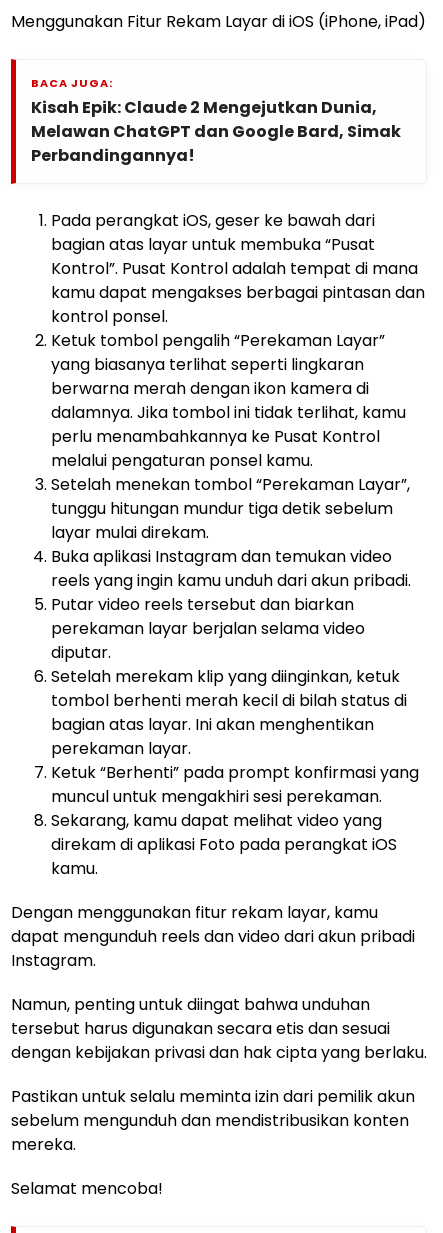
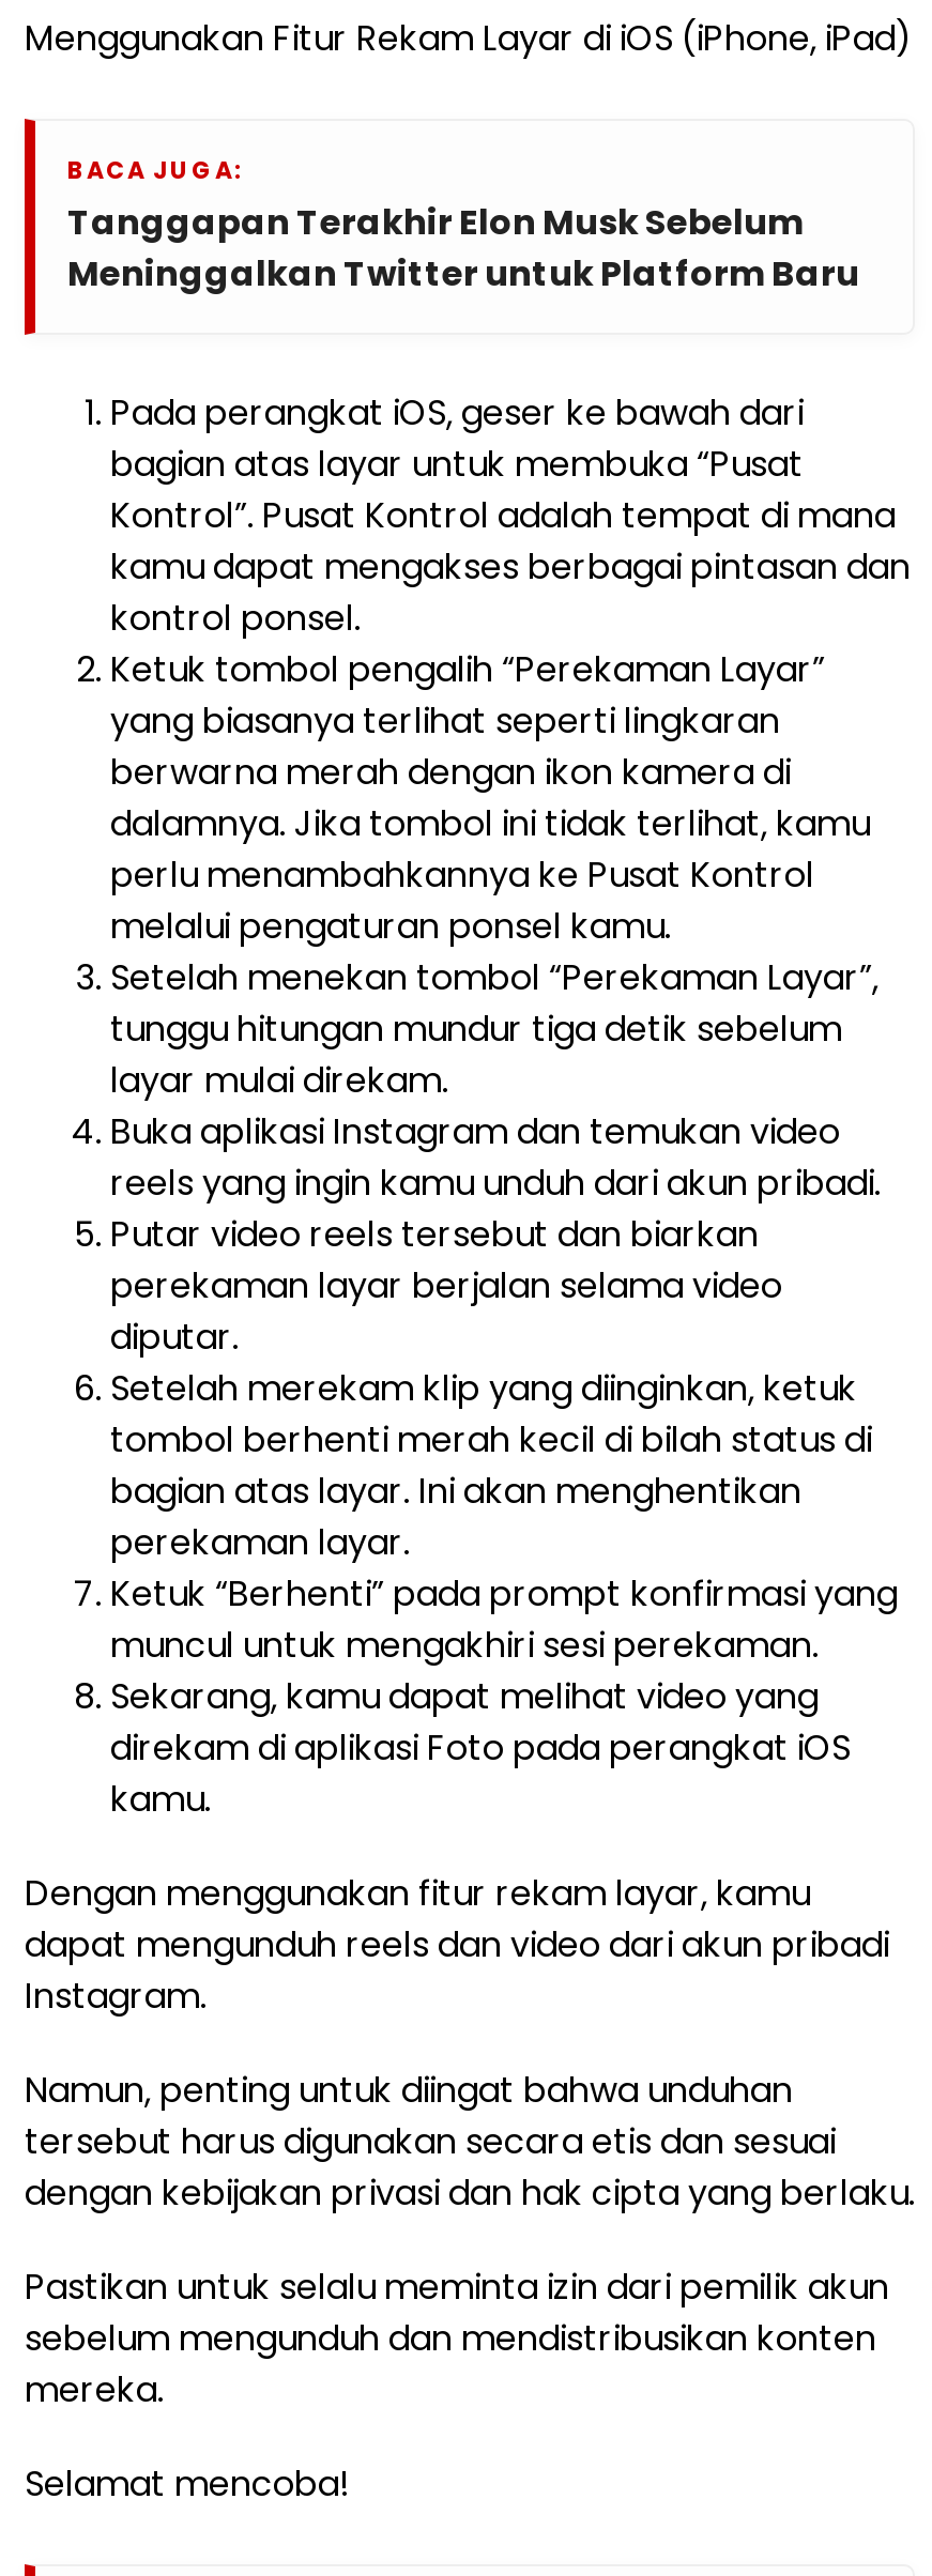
[31,96,401,167] Kisah Epik: Claude 2 Mengejutkan Dunia, | Melawan ChatGPT dan Google Bard, Simak | Perbandingannya! -> [67,197,859,298] Tanggapan Terakhir Elon Musk Sebelum | Meninggalkan Twitter untuk Platform Baru

